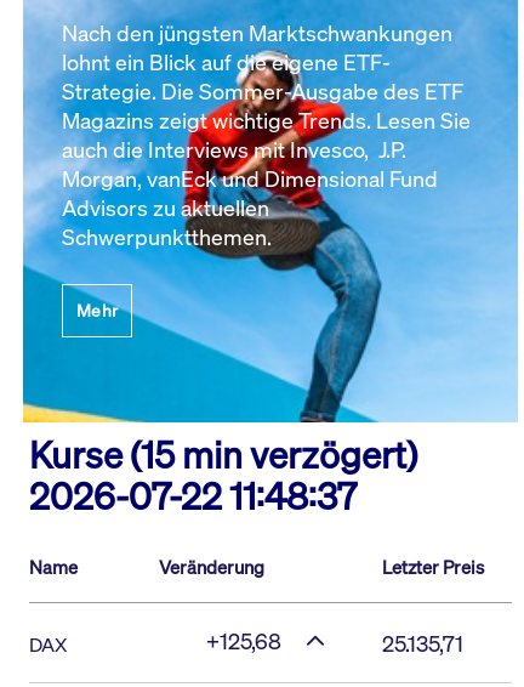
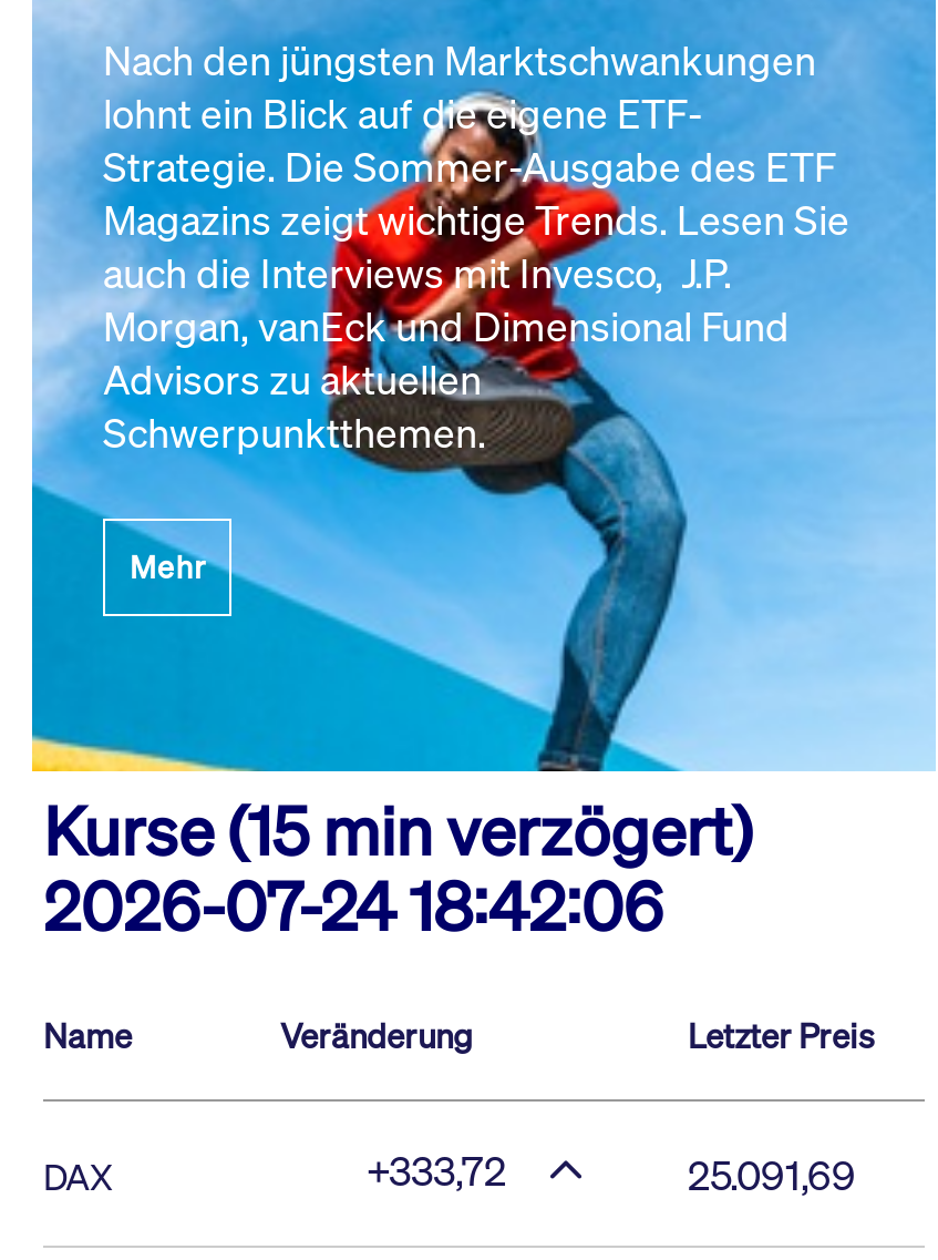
[29,472,357,521] 2026-07-22 11:48:37 -> [43,862,663,951] 2026-07-24 18:42:06
[206,626,281,655] +125,68 -> [367,1144,506,1197] +333,72
[382,629,463,658] 25.135,71 -> [688,1148,856,1201] 25.091,69

